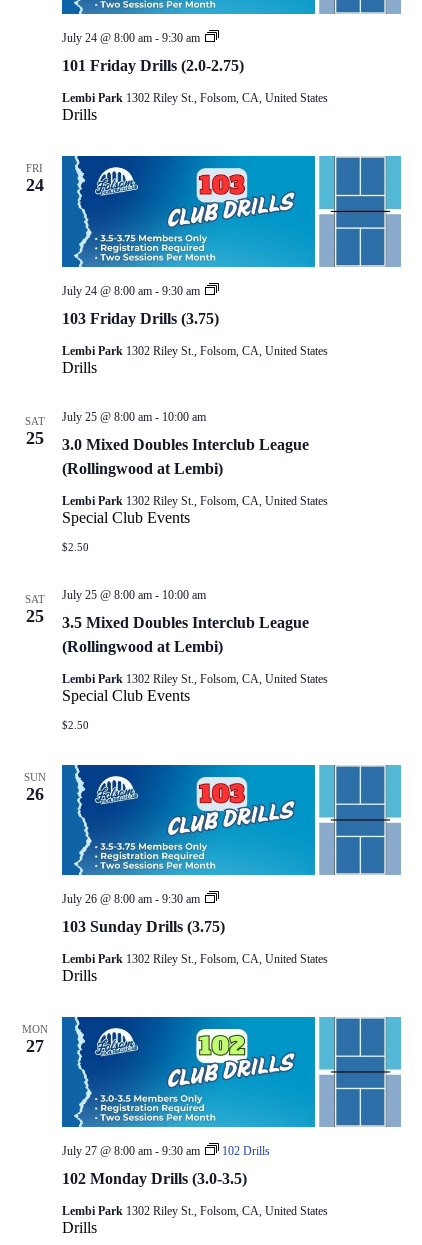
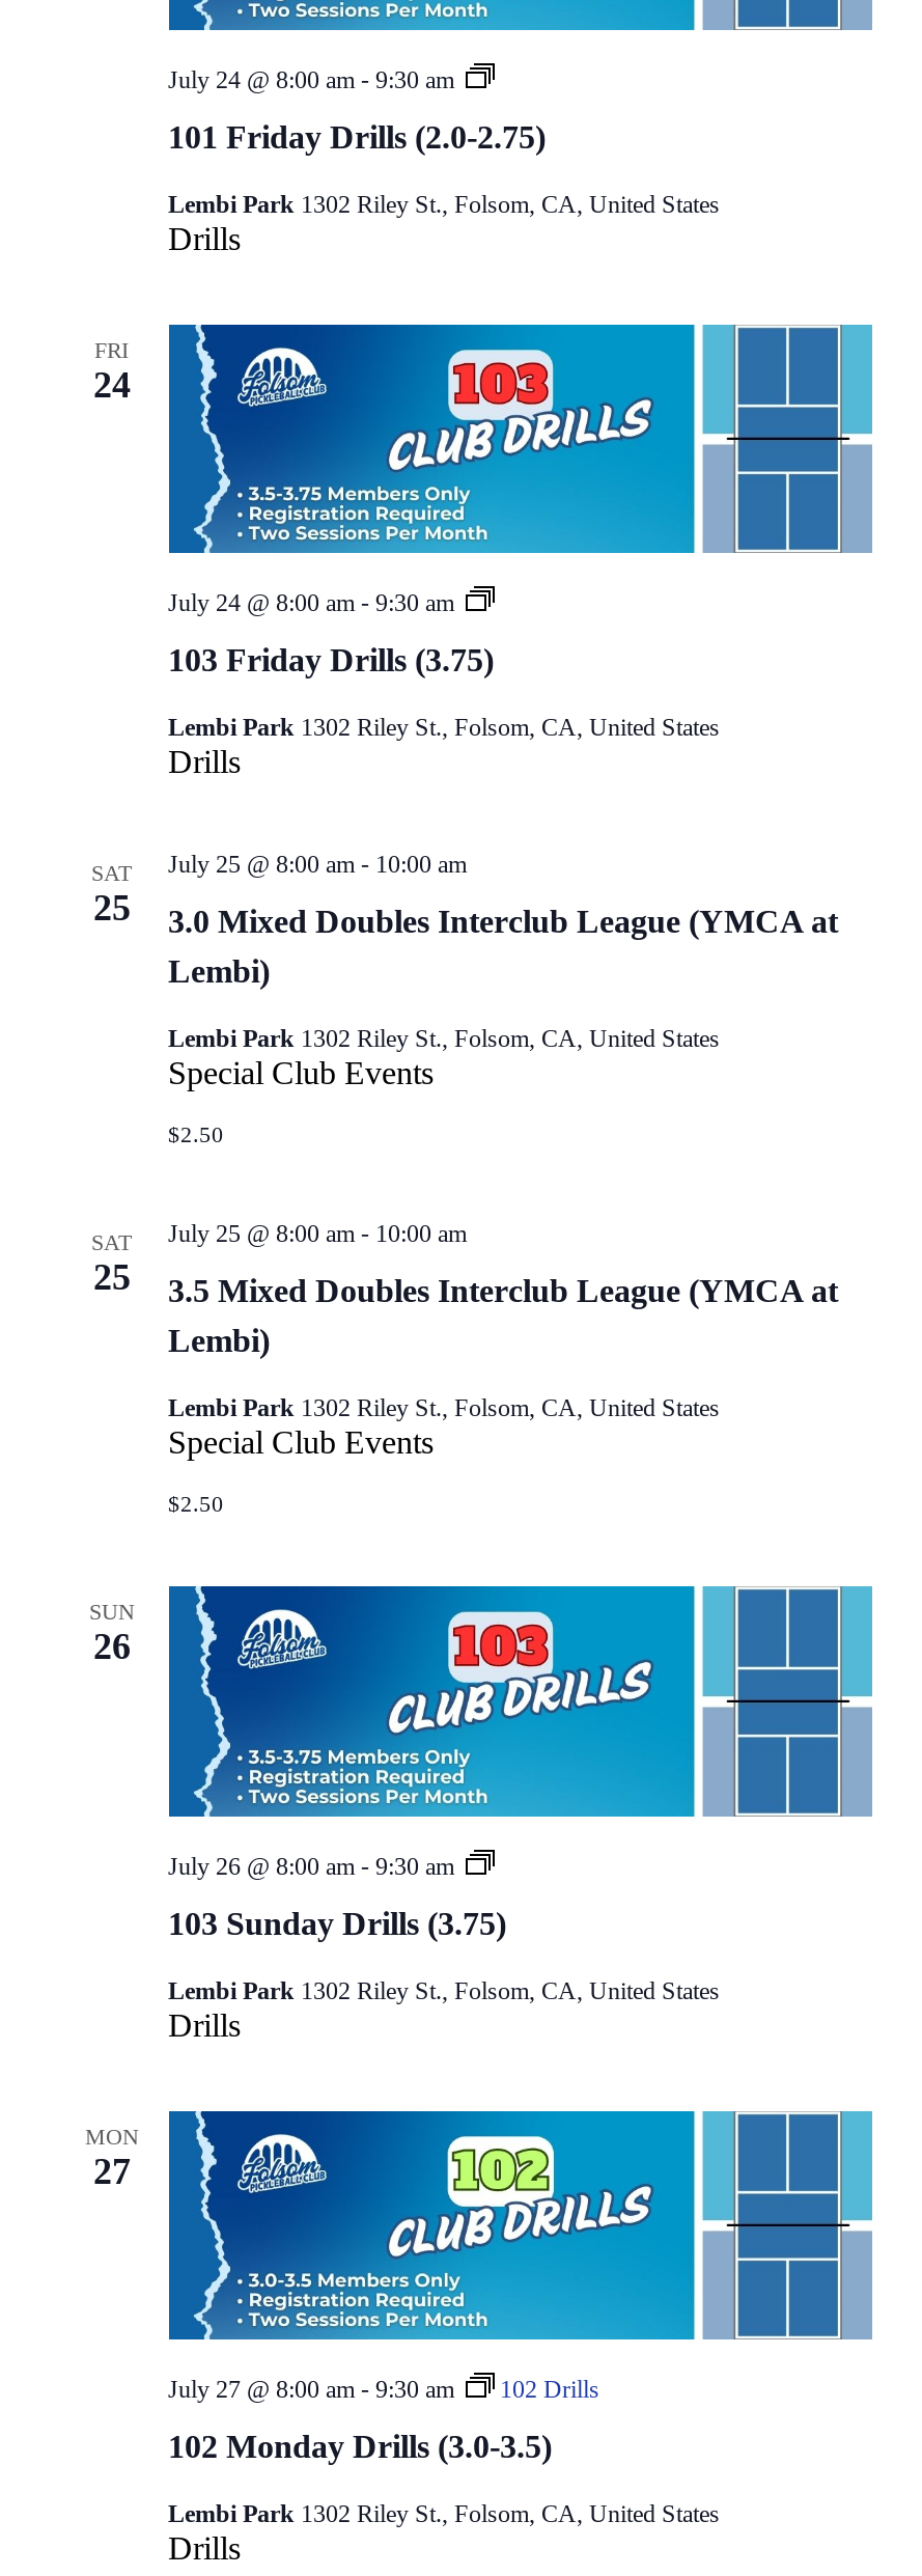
[61,436,308,477] 3.0 Mixed Doubles Interclub League | (Rollingwood at Lembi) -> [168,904,838,989] 3.0 Mixed Doubles Interclub League (YMCA at | Lembi)
[61,614,308,655] 3.5 Mixed Doubles Interclub League | (Rollingwood at Lembi) -> [168,1273,838,1358] 3.5 Mixed Doubles Interclub League (YMCA at | Lembi)

